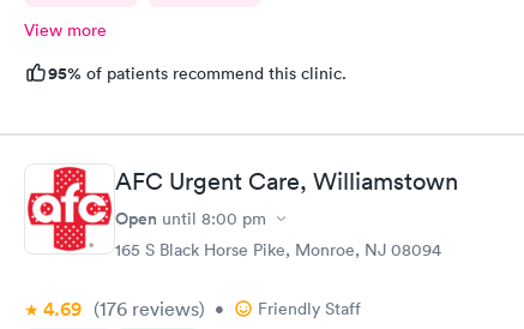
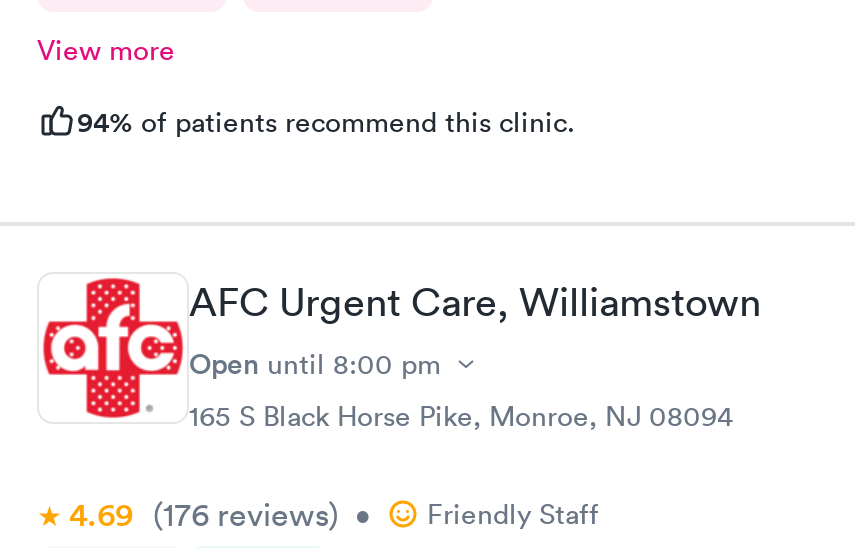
[48,61,347,85] 95% of patients recommend this clinic. -> [77,101,575,141] 94% of patients recommend this clinic.

